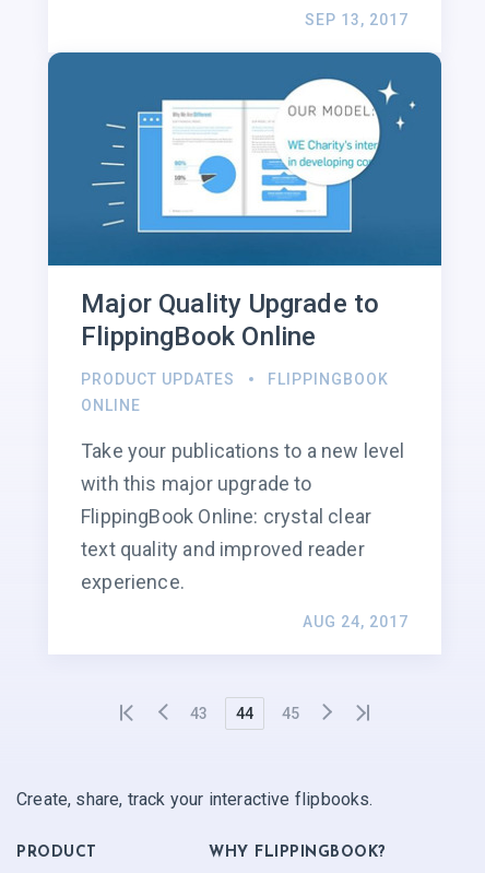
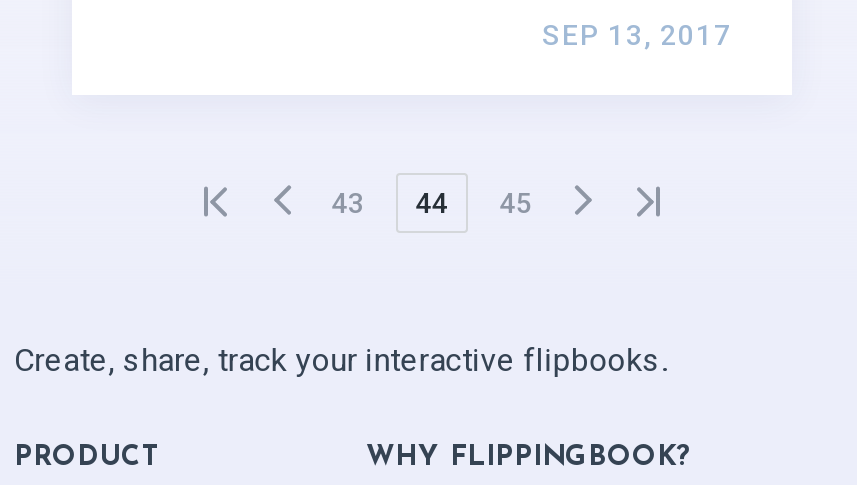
[47,51,442,630] [image] | Major Quality Upgrade to | FlippingBook Online | PRODUCT UPDATES | FLIPPINGBOOK | ONLINE | Take your publications to a new level | with this major upgrade to | FlippingBook Online: crystal clear | text quality and improved reader | experience. | AUG 24, 2017 -> none

